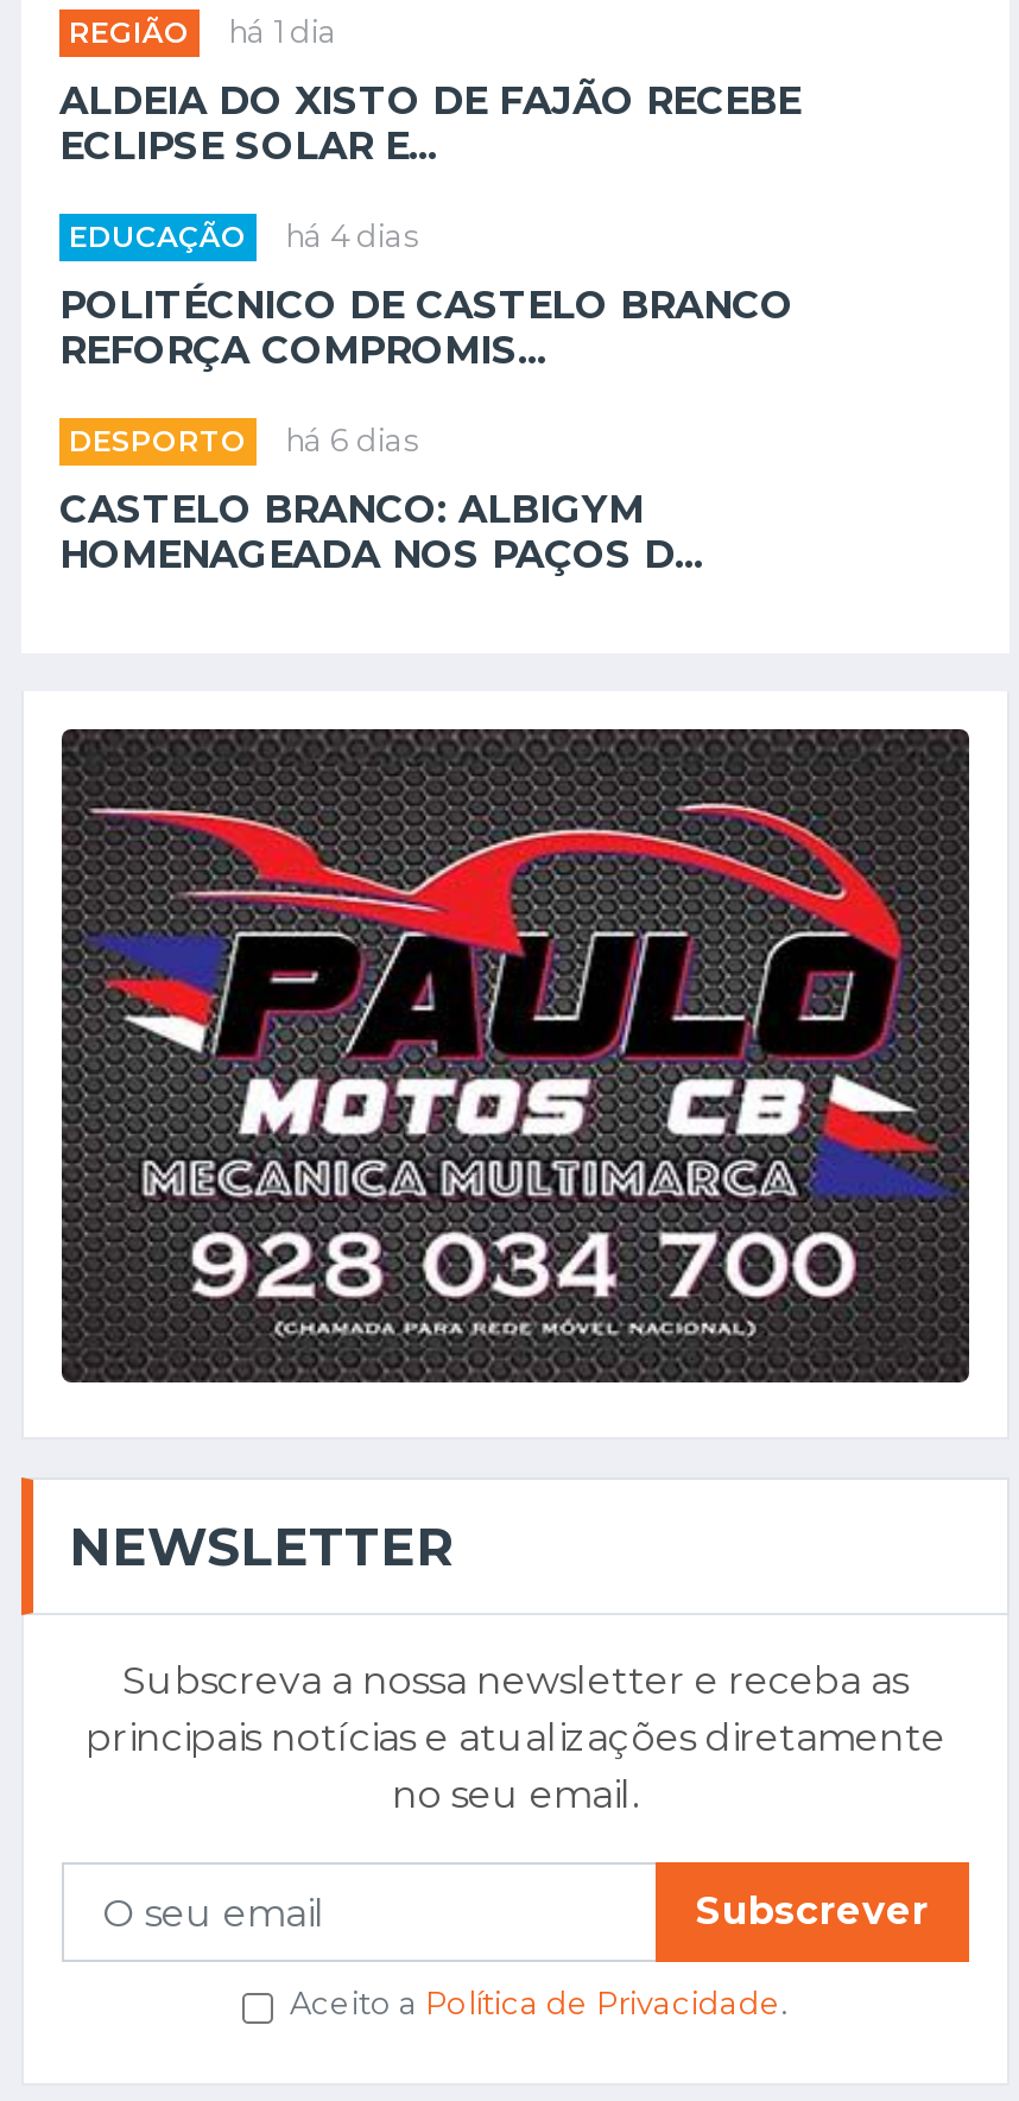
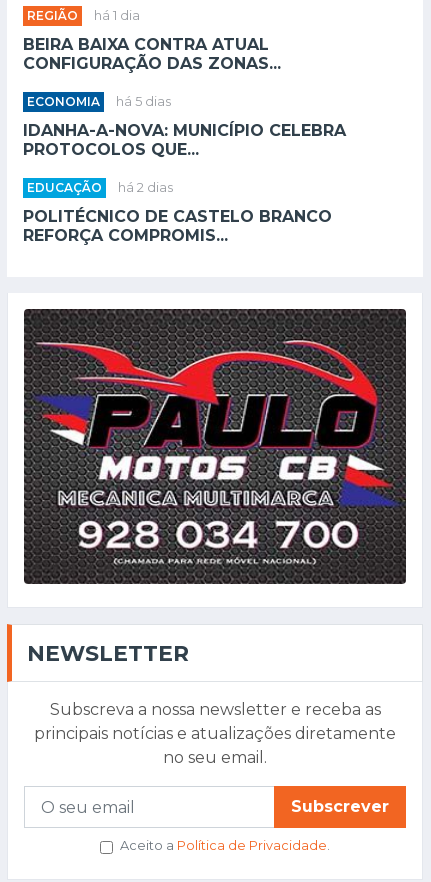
[59,79,800,170] ALDEIA DO XISTO DE FAJÃO RECEBE | ECLIPSE SOLAR E... -> [23,35,346,159] BEIRA BAIXA CONTRA ATUAL | CONFIGURAÇÃO DAS ZONAS... | ECONOMIA | há 5 dias | IDANHA-A-NOVA: MUNICÍPIO CELEBRA | PROTOCOLOS QUE...
moved [59,219,793,374] -> [23,180,332,245]: EDUCAÇÃO | POLITÉCNICO DE CASTELO BRANCO | REFORÇA COMPROMIS...
[69,219,418,255] EDUCAÇÃO há 4 dias -> [27,180,173,195] EDUCAÇÃO há 2 dias
[59,424,703,578] DESPORTO | há 6 dias | CASTELO BRANCO: ALBIGYM | HOMENAGEADA NOS PAÇOS D... -> none

